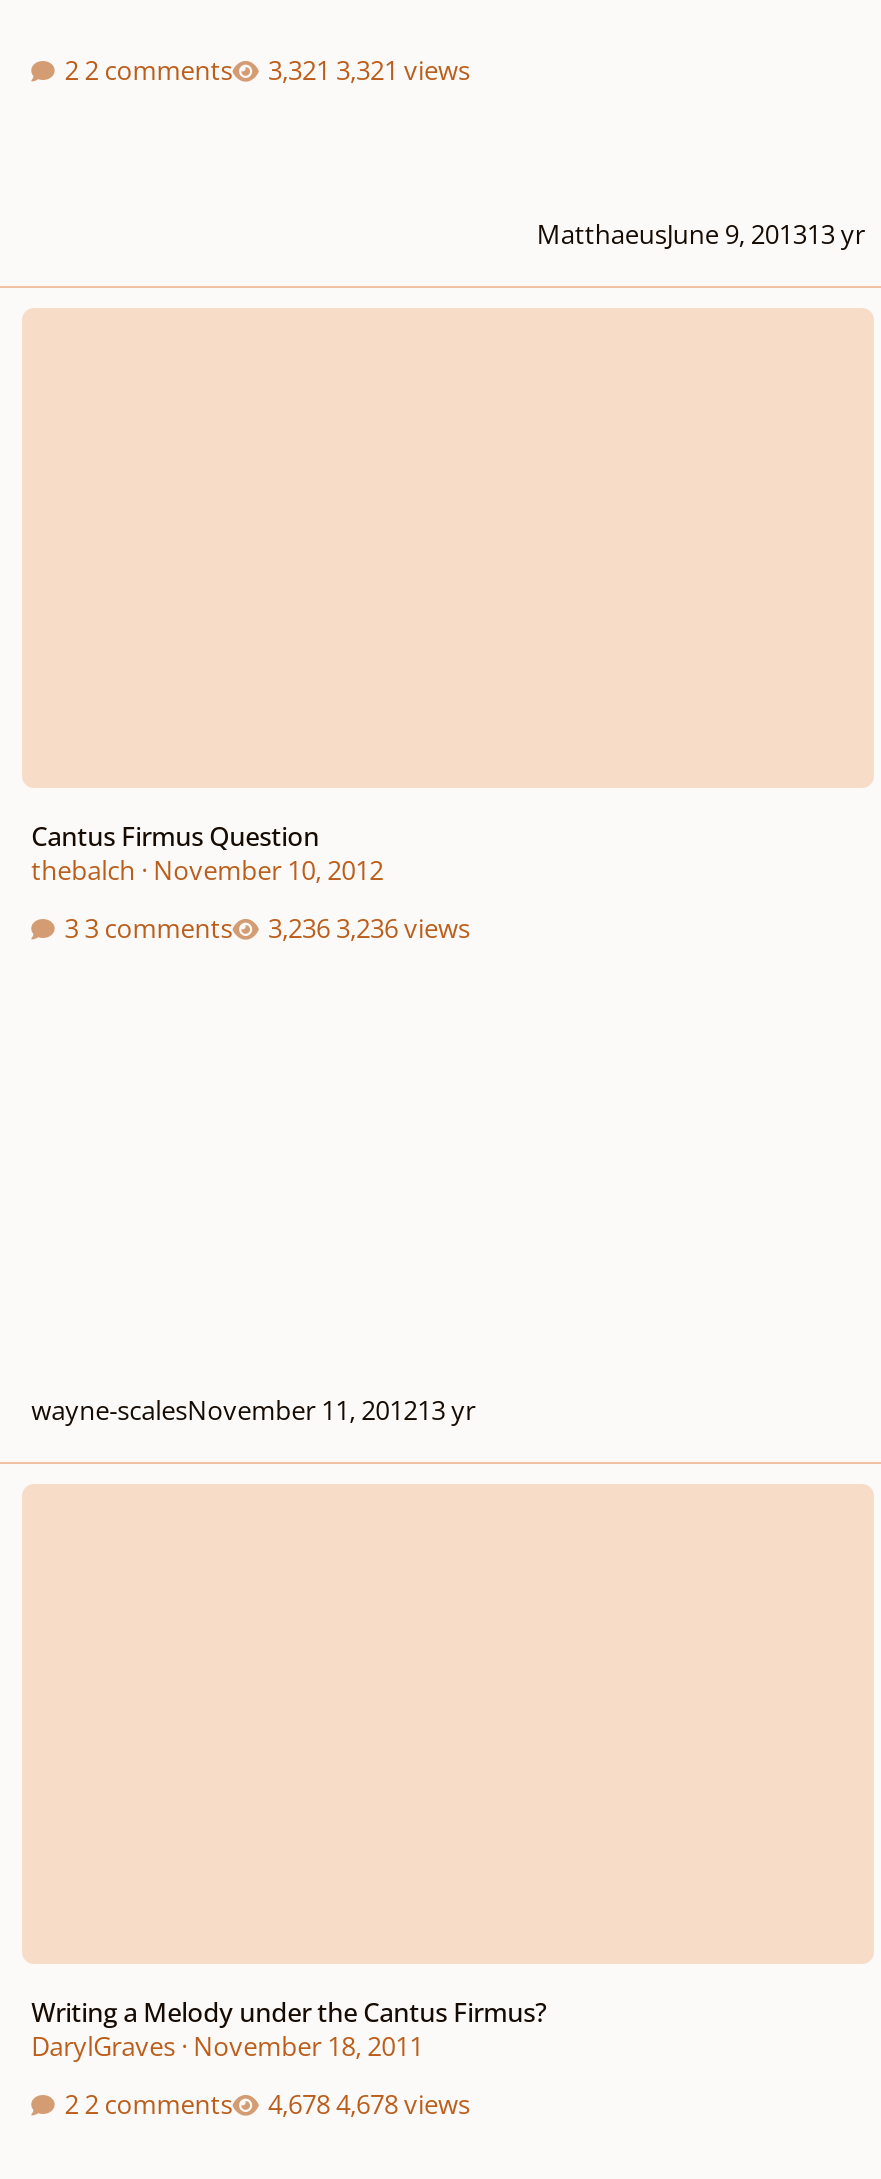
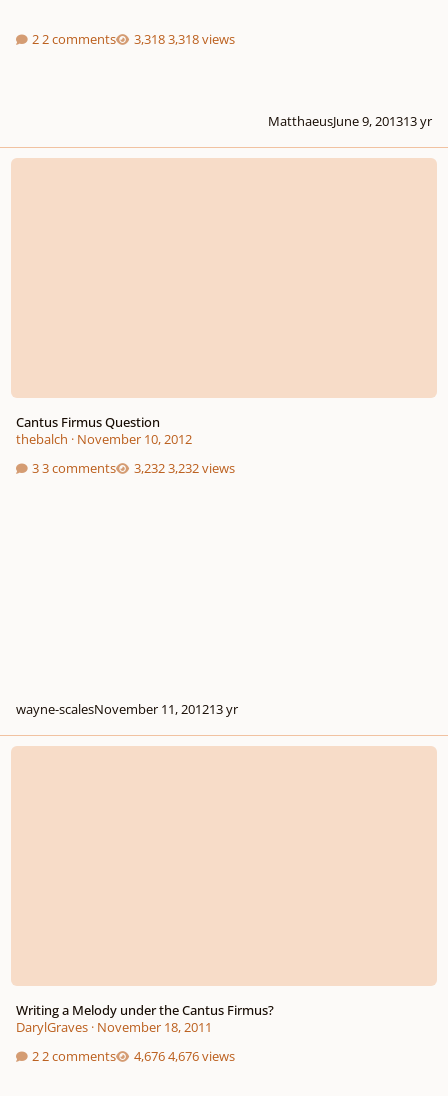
[336,52,470,88] 3,321 views -> [168,30,235,48] 3,318 views
[336,910,470,946] 3,236 views -> [168,459,235,477] 3,232 views
[336,2086,470,2122] 4,678 views -> [168,1047,235,1065] 4,676 views

